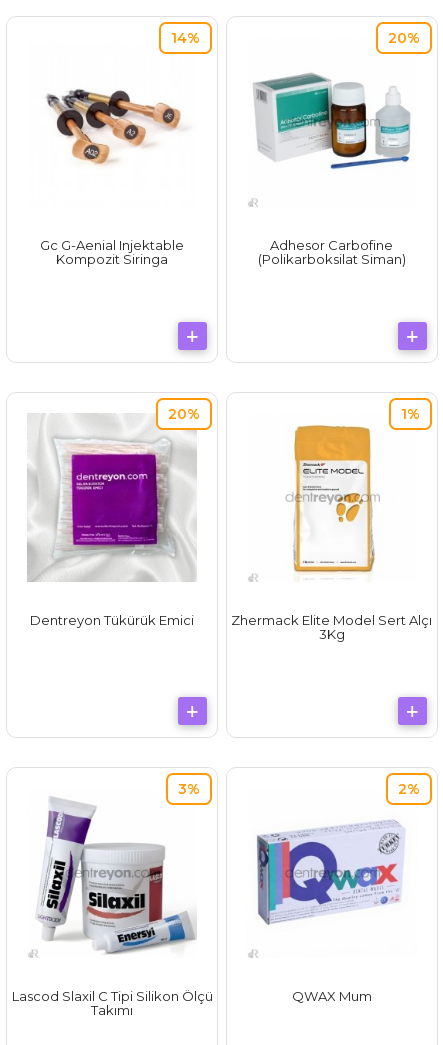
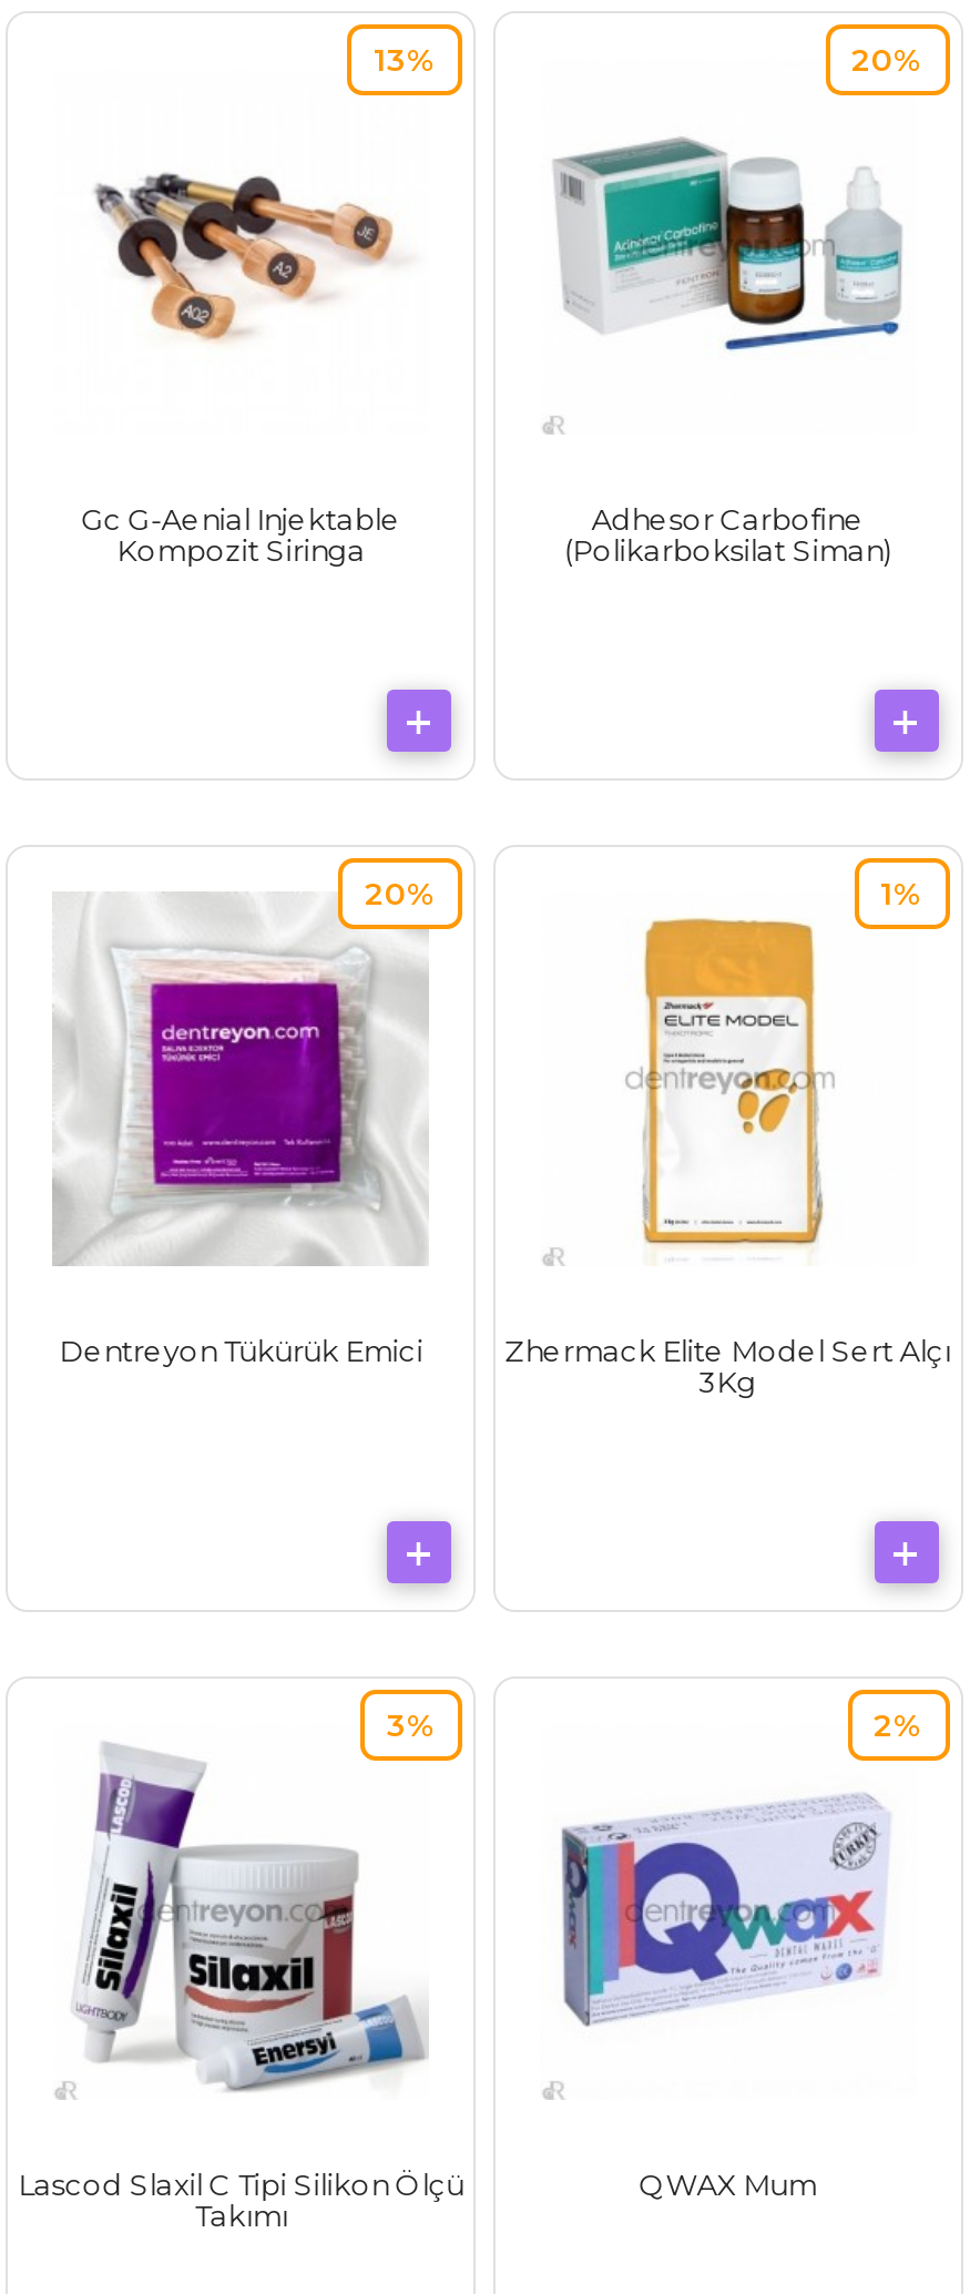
[171,29,200,47] 14% -> [374,40,436,80] 13%

